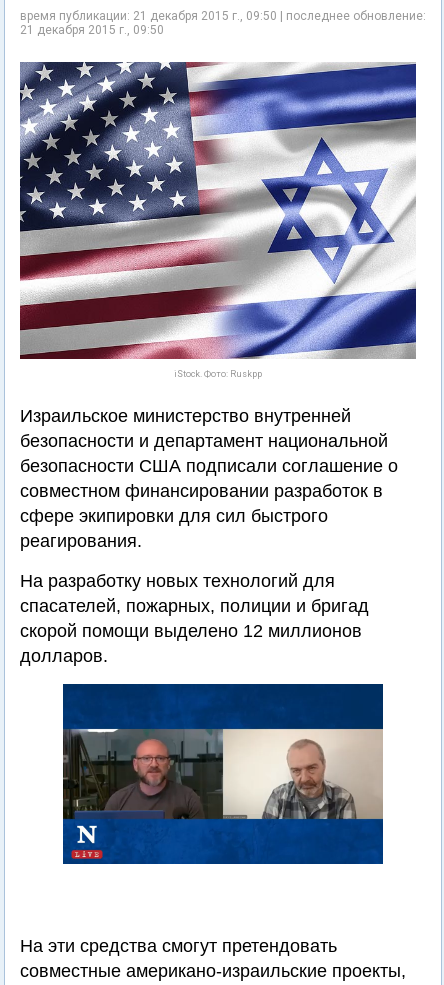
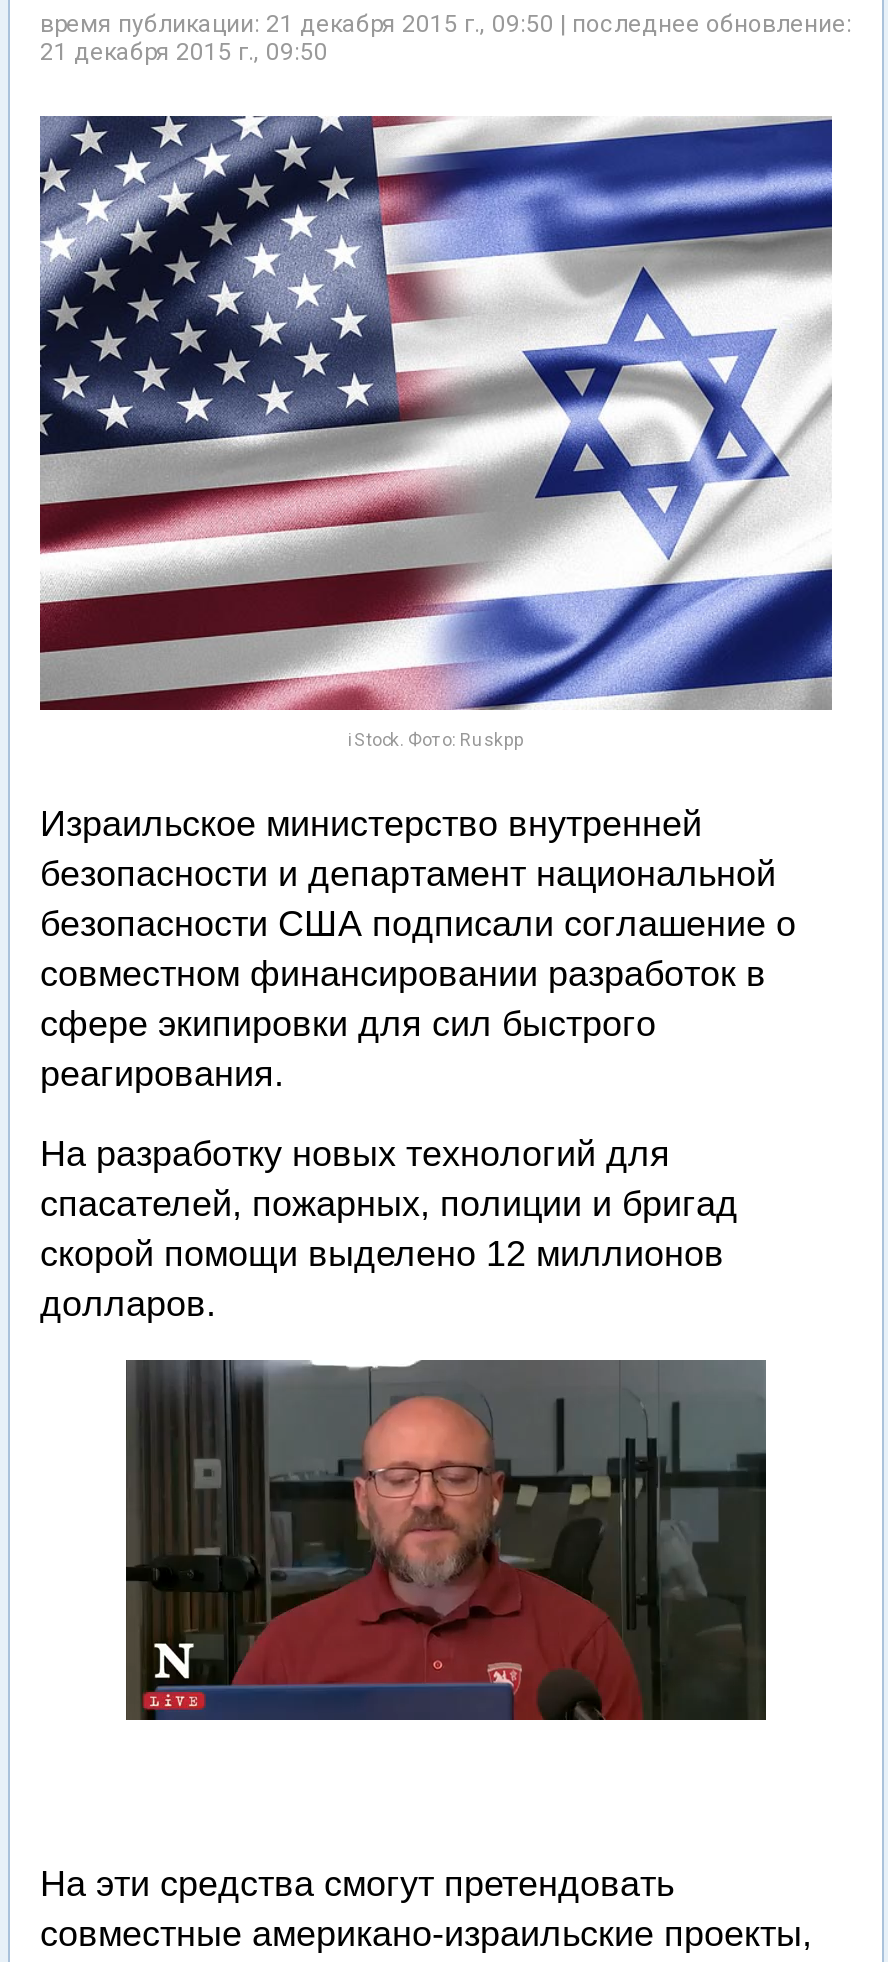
[63,683,384,865] [image] -> [126,1358,768,1722] [image]

